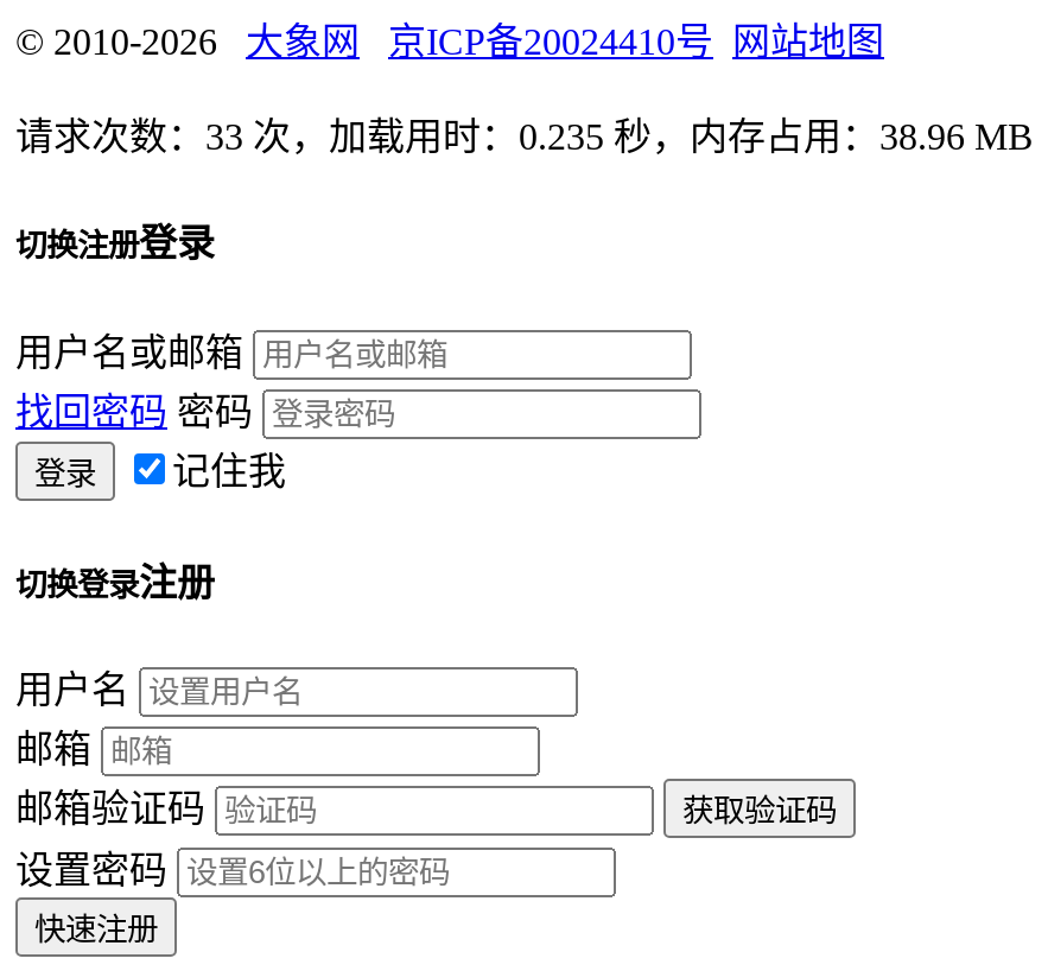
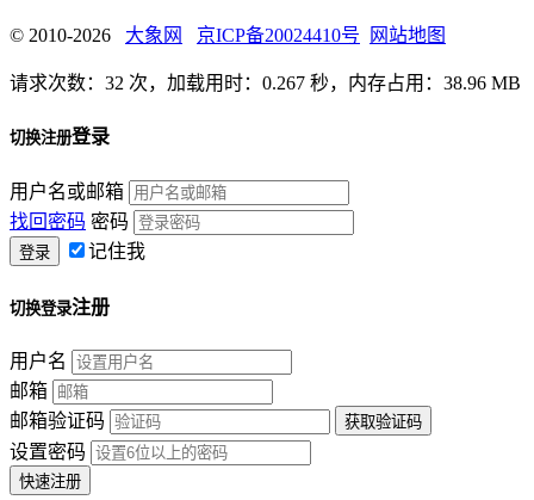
[15,117,1034,157] 请求次数：33 次，加载用时：0.235 秒，内存占用：38.96 MB -> [10,73,521,93] 请求次数：32 次，加载用时：0.267 秒，内存占用：38.96 MB

